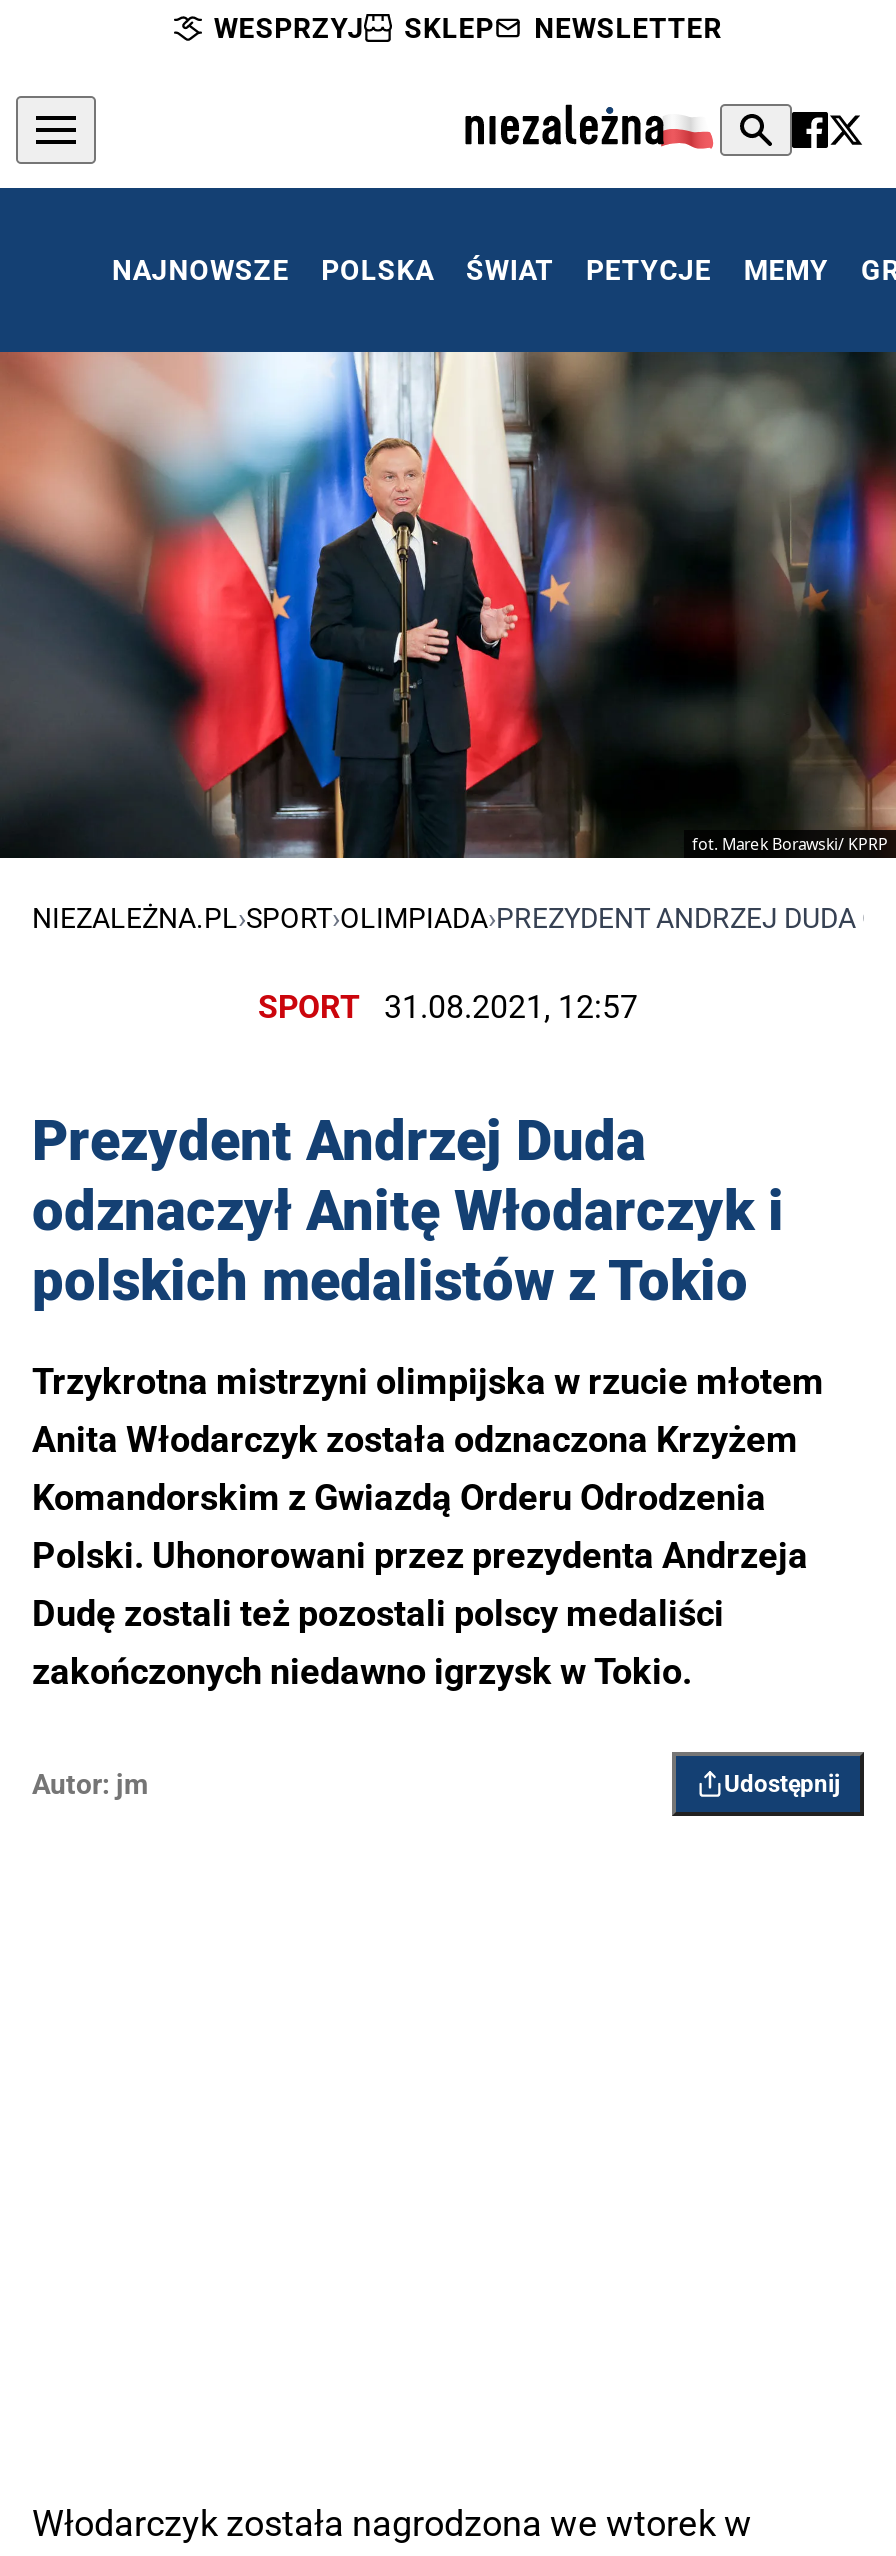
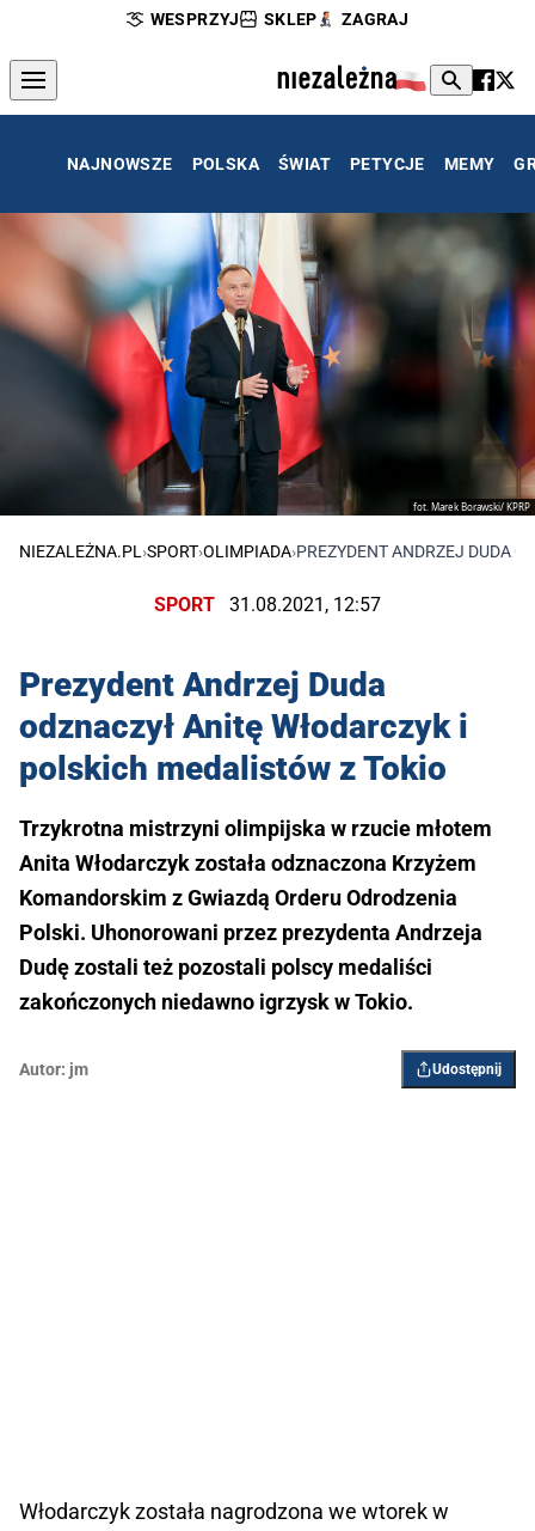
[534,12,722,44] NEWSLETTER -> [341,10,409,29] ZAGRAJ

